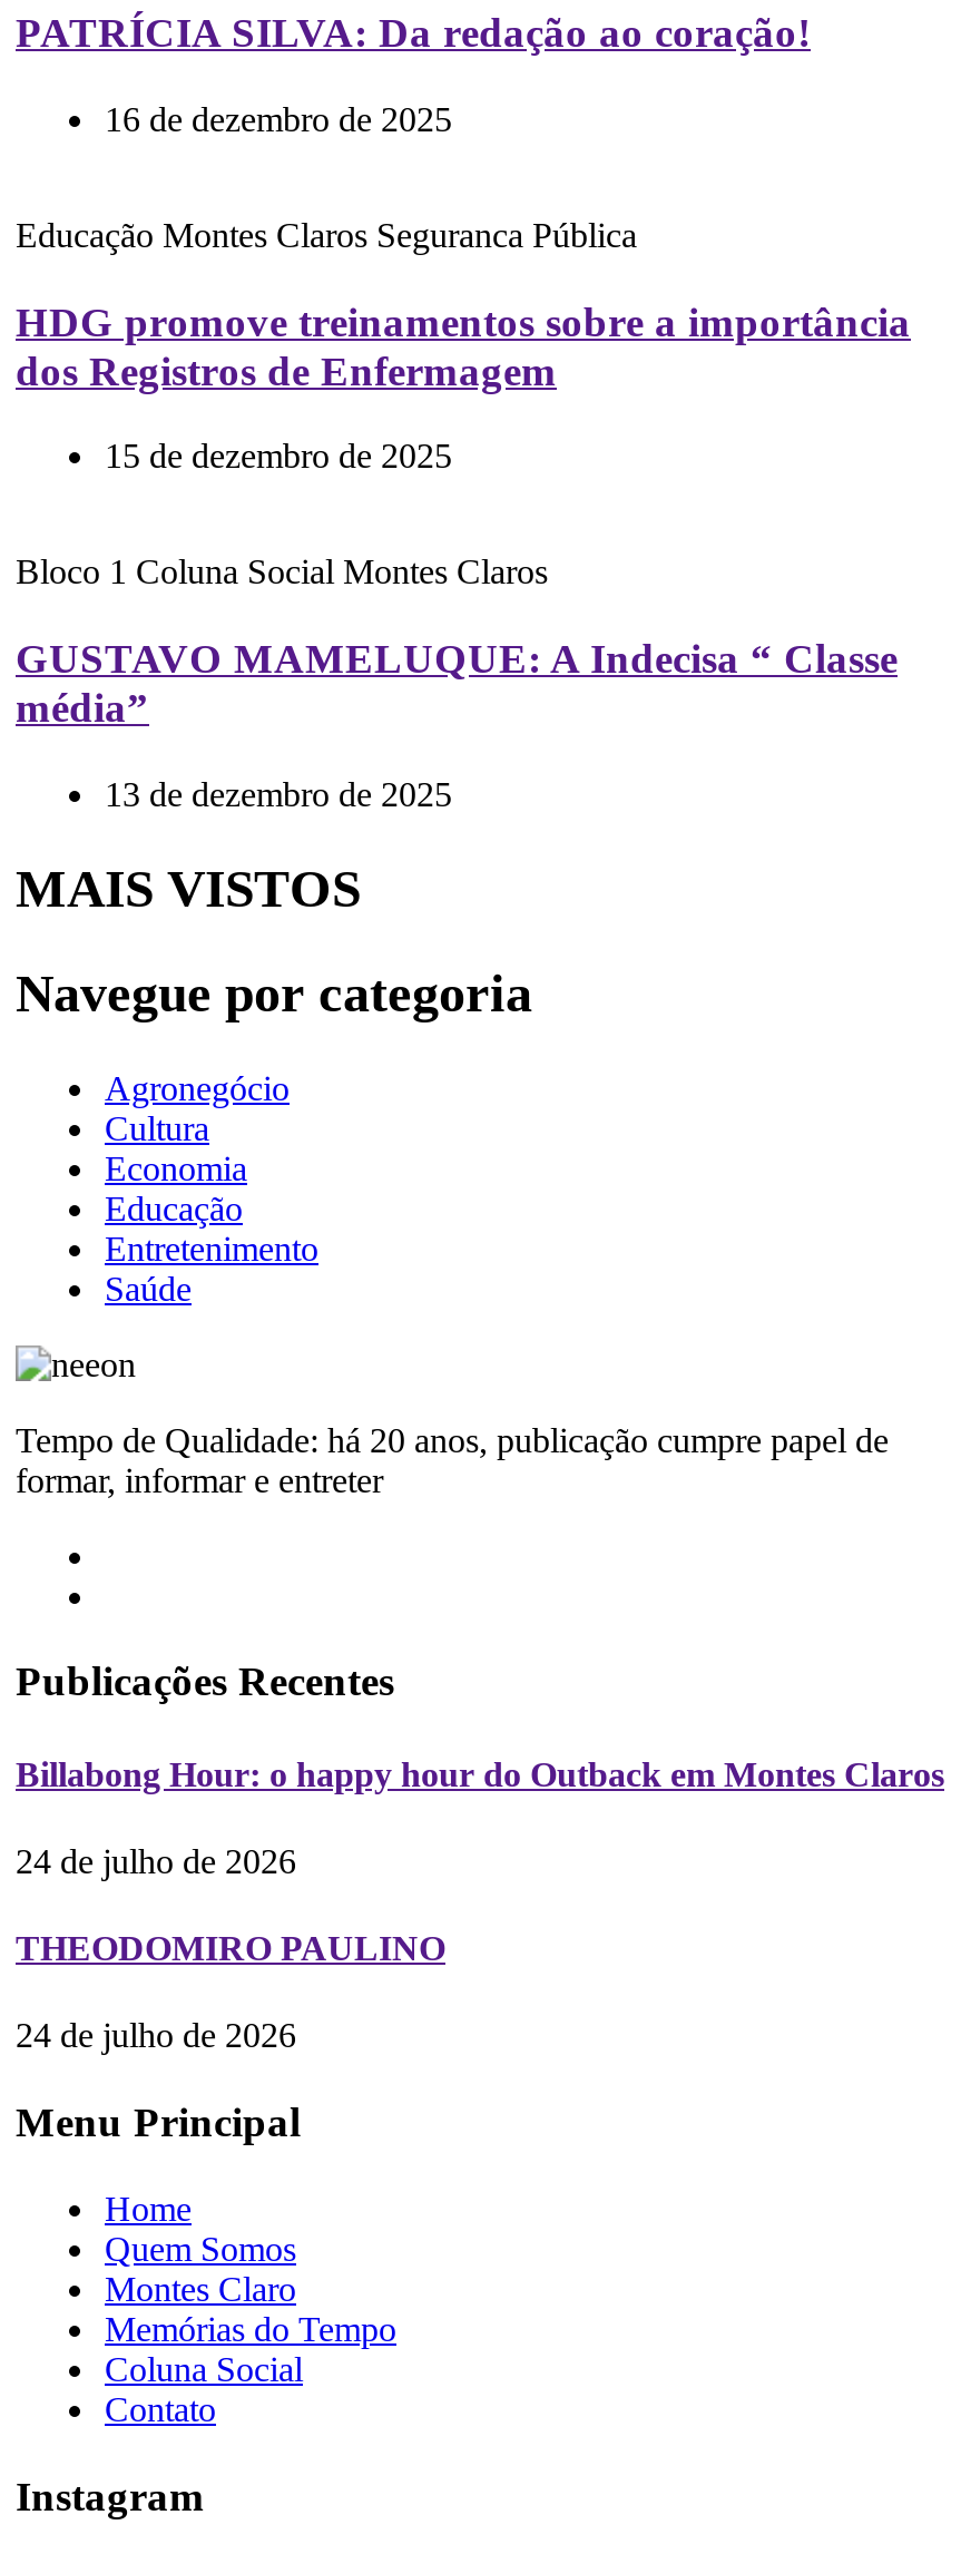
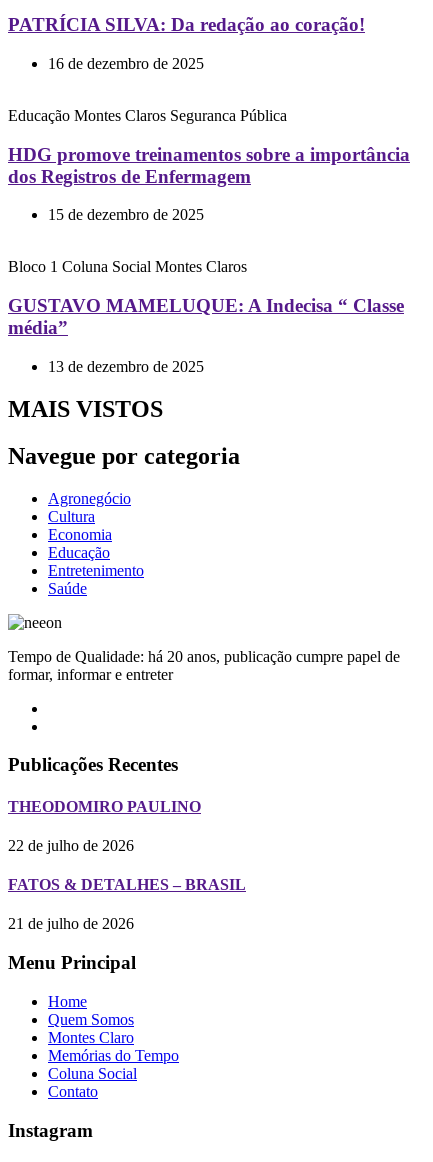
[16,1754,944,1880] Billabong Hour: o happy hour do Outback em Montes Claros | 24 de julho de 2026 -> none
moved [16,1929,445,1967] -> [8,798,201,815]: THEODOMIRO PAULINO
[16,2017,296,2055] 24 de julho de 2026 -> [8,837,246,932] 22 de julho de 2026 | FATOS & DETALHES – BRASIL | 21 de julho de 2026

